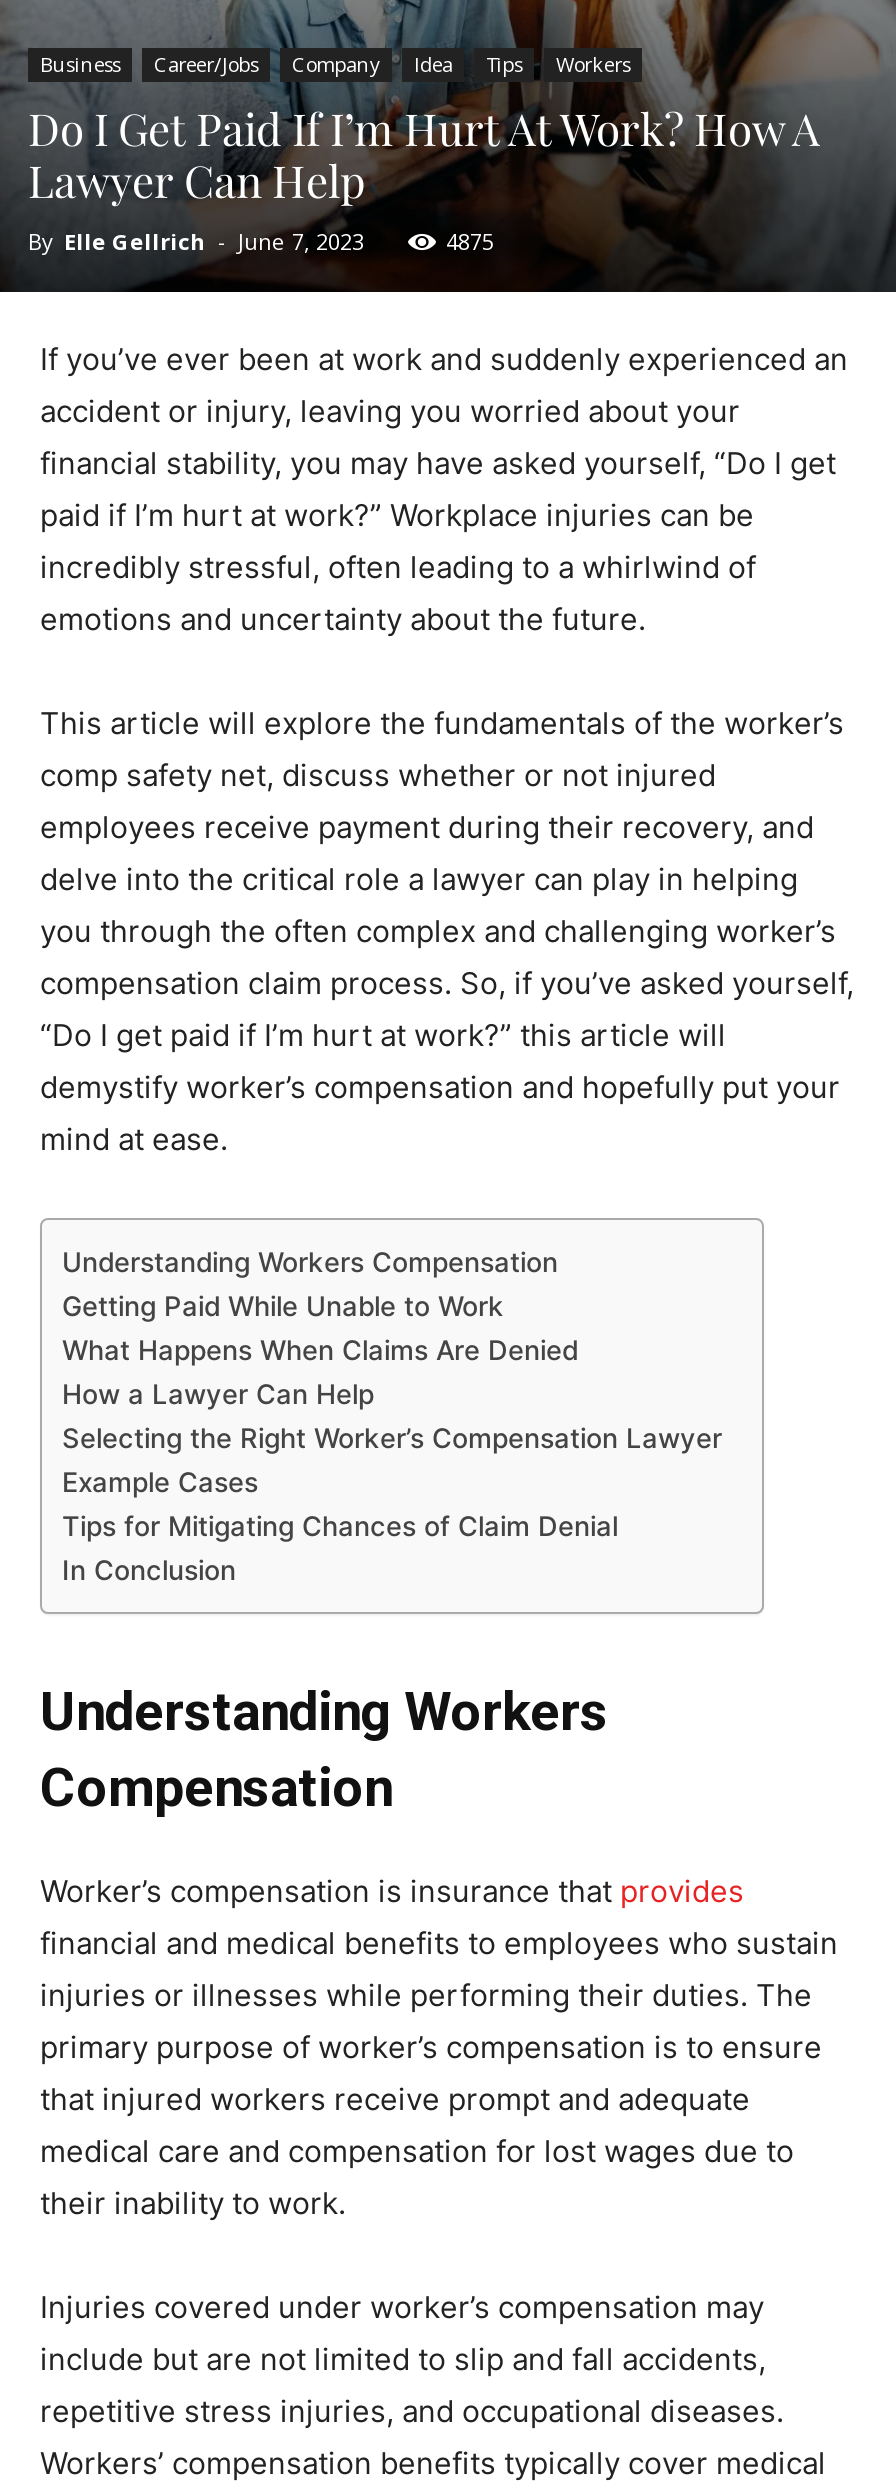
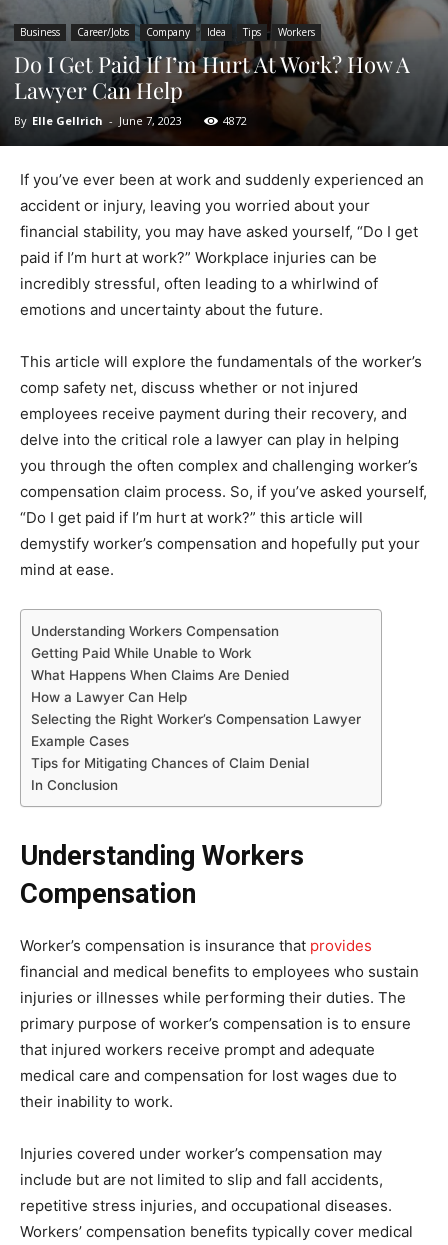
[446,225,494,255] 4875 -> [223,113,247,128] 4872

